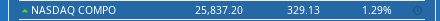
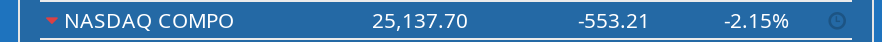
[195,3,243,17] 25,837.20 -> [372,6,468,34] 25,137.70
[287,3,320,17] 329.13 -> [578,6,650,34] -553.21
[362,3,392,17] 1.29% -> [724,6,790,34] -2.15%

